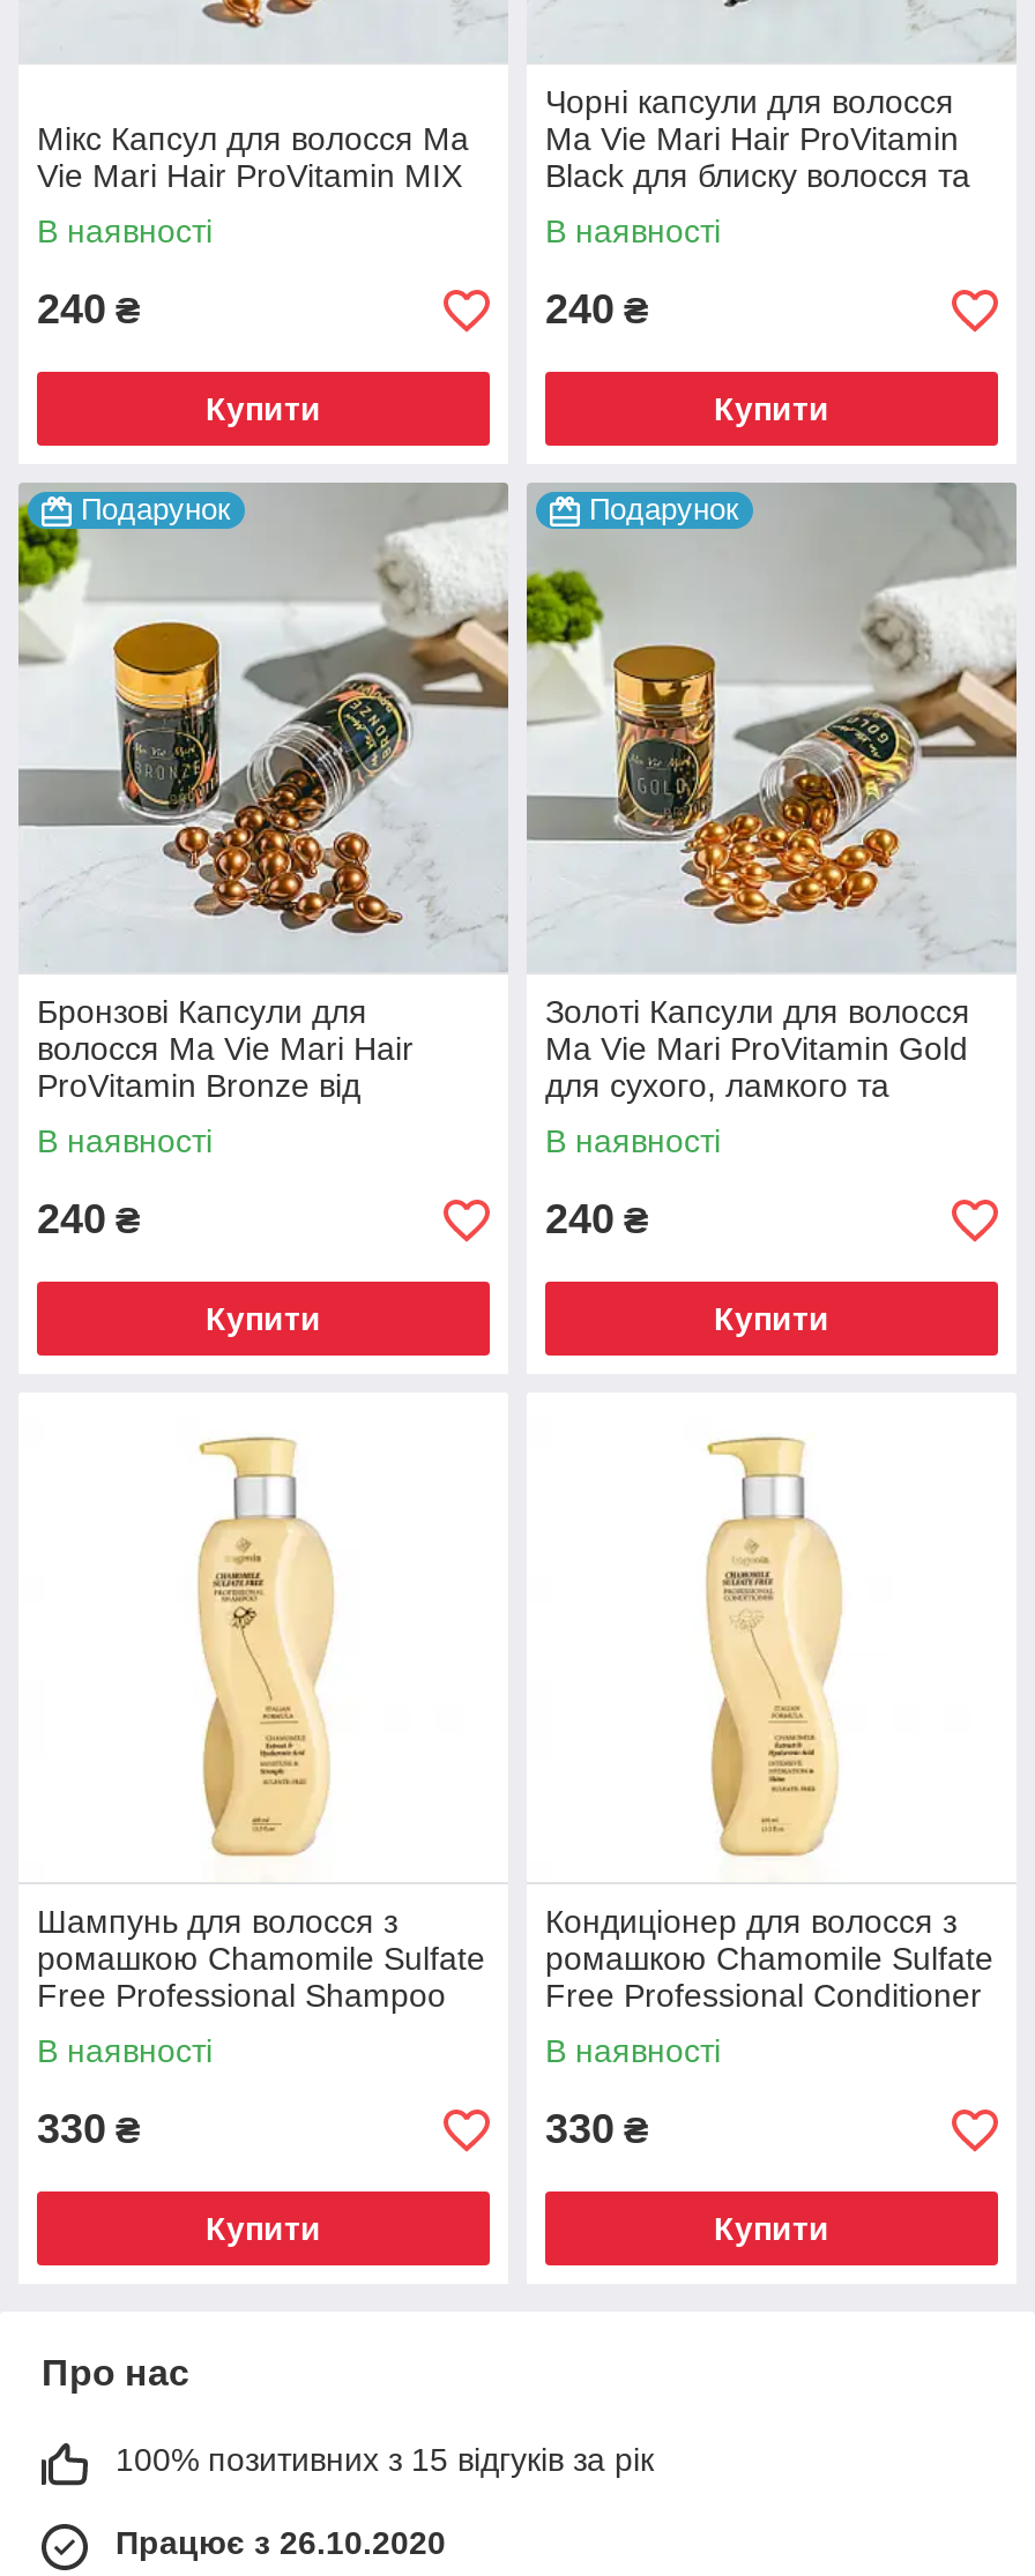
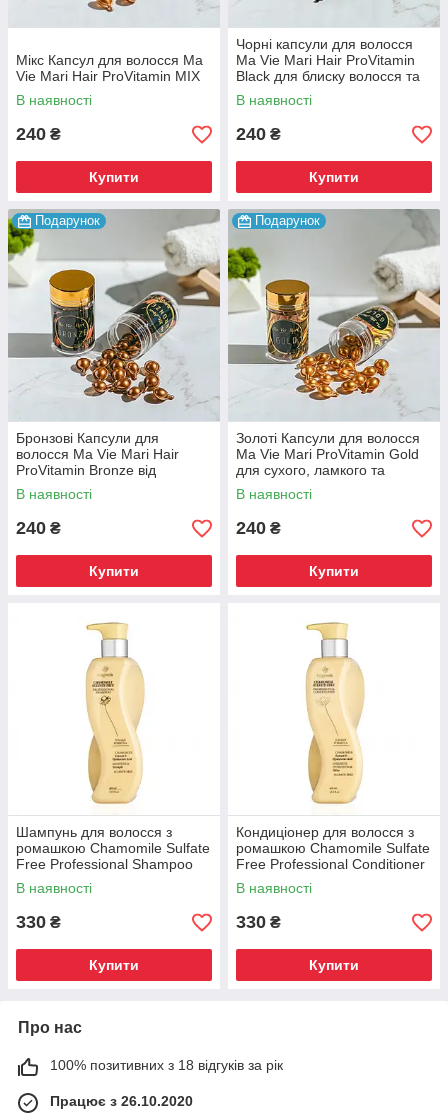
[116,2442,654,2479] 100% позитивних з 15 відгуків за рік -> [50,1057,283,1073] 100% позитивних з 18 відгуків за рік

